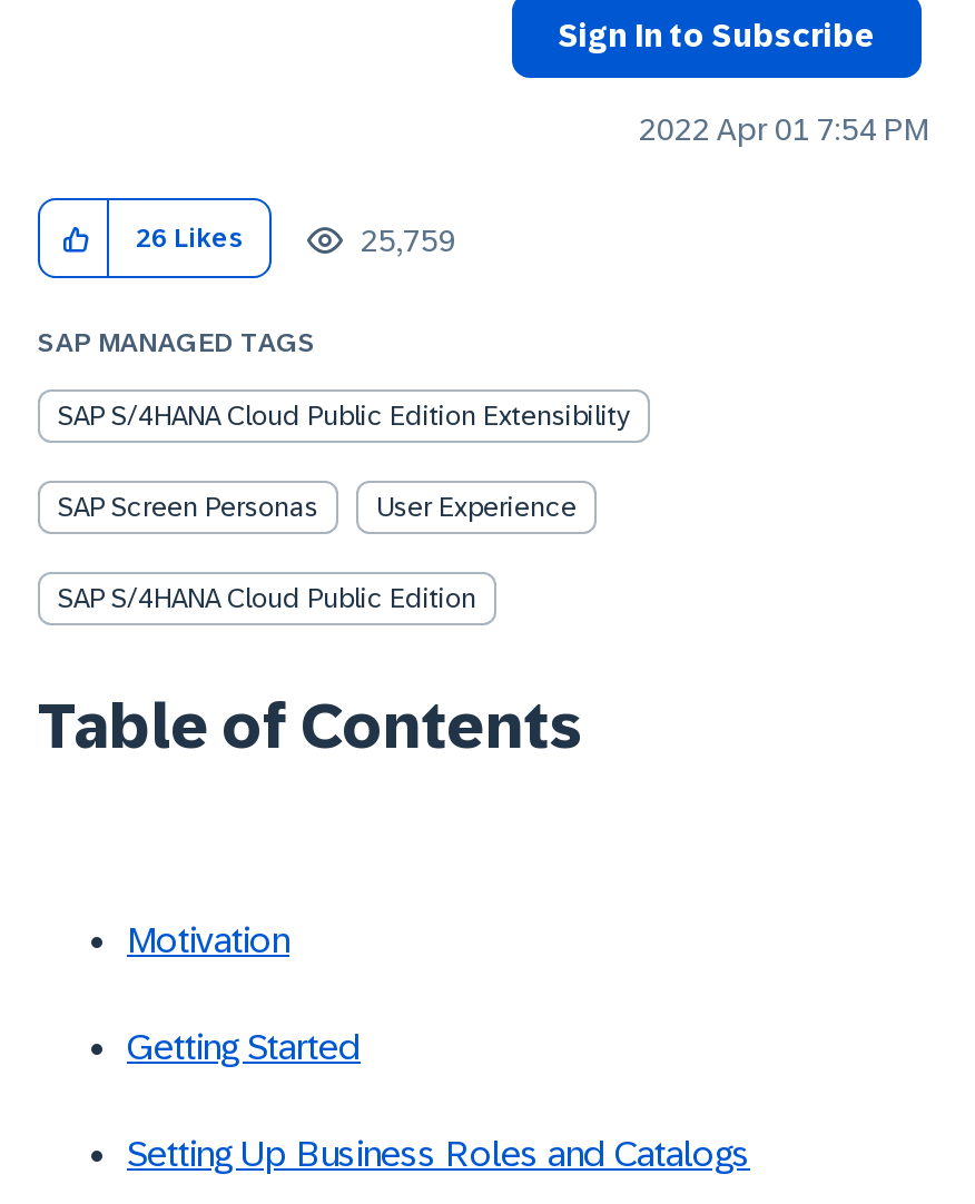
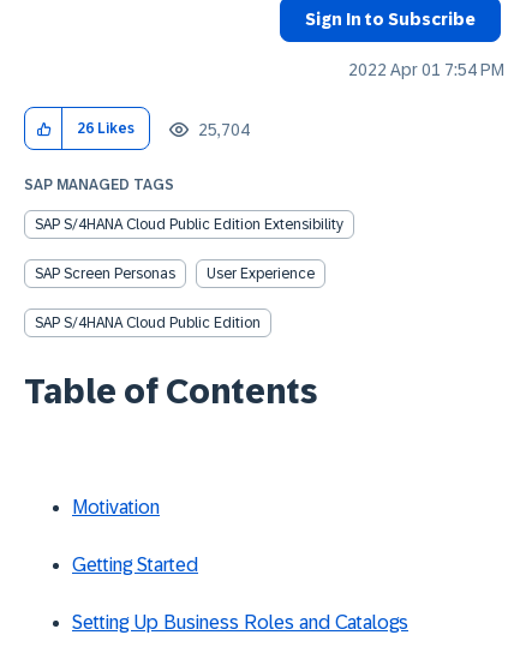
[361,222,456,258] 25,759 -> [198,120,250,139] 25,704

